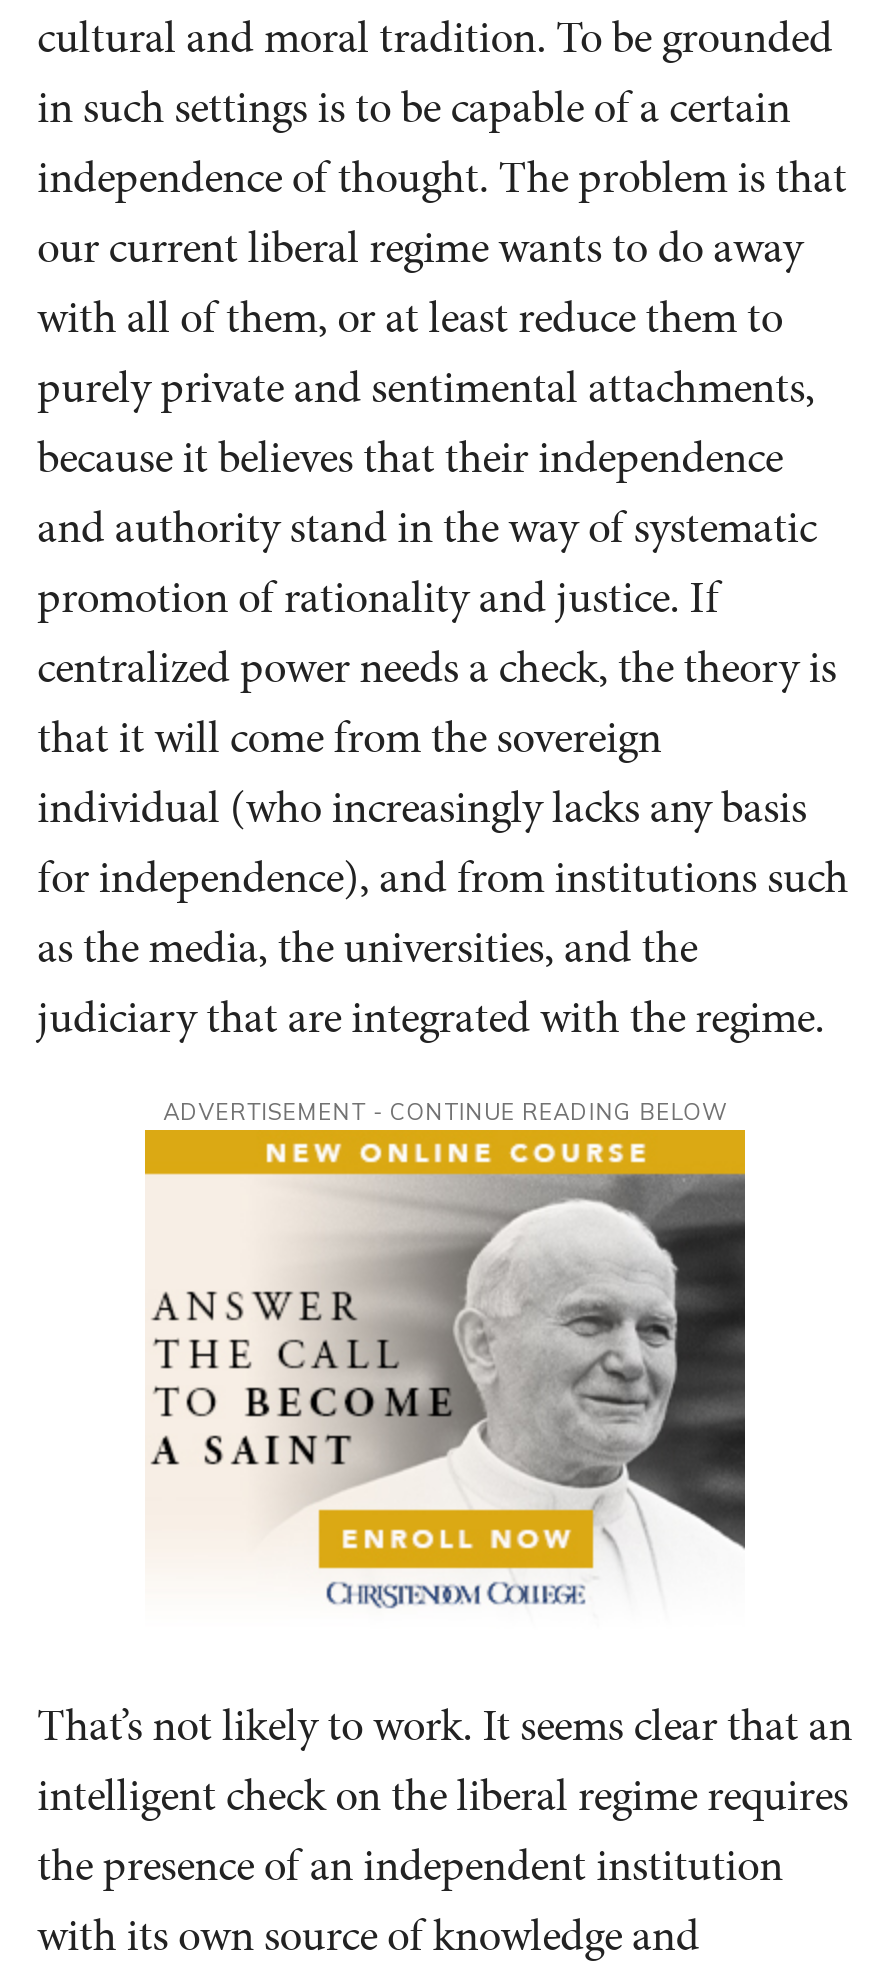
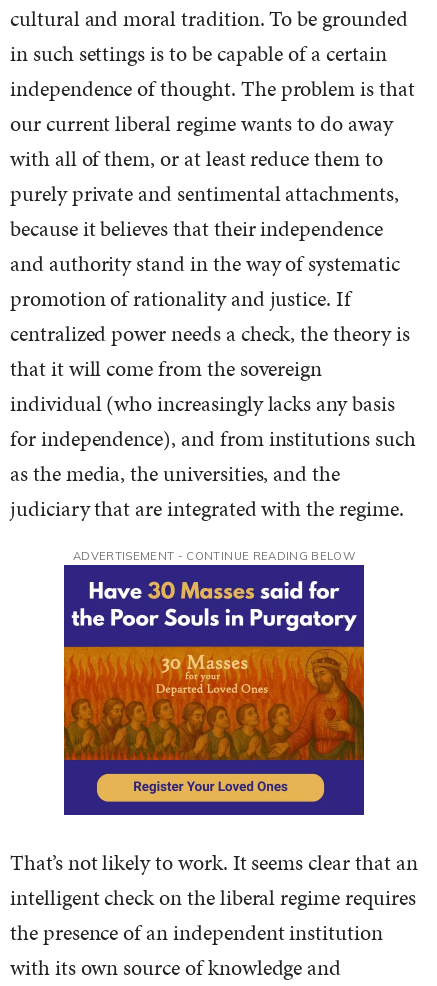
[143,1128,747,1630] [image] -> [63,564,365,816] [image]

